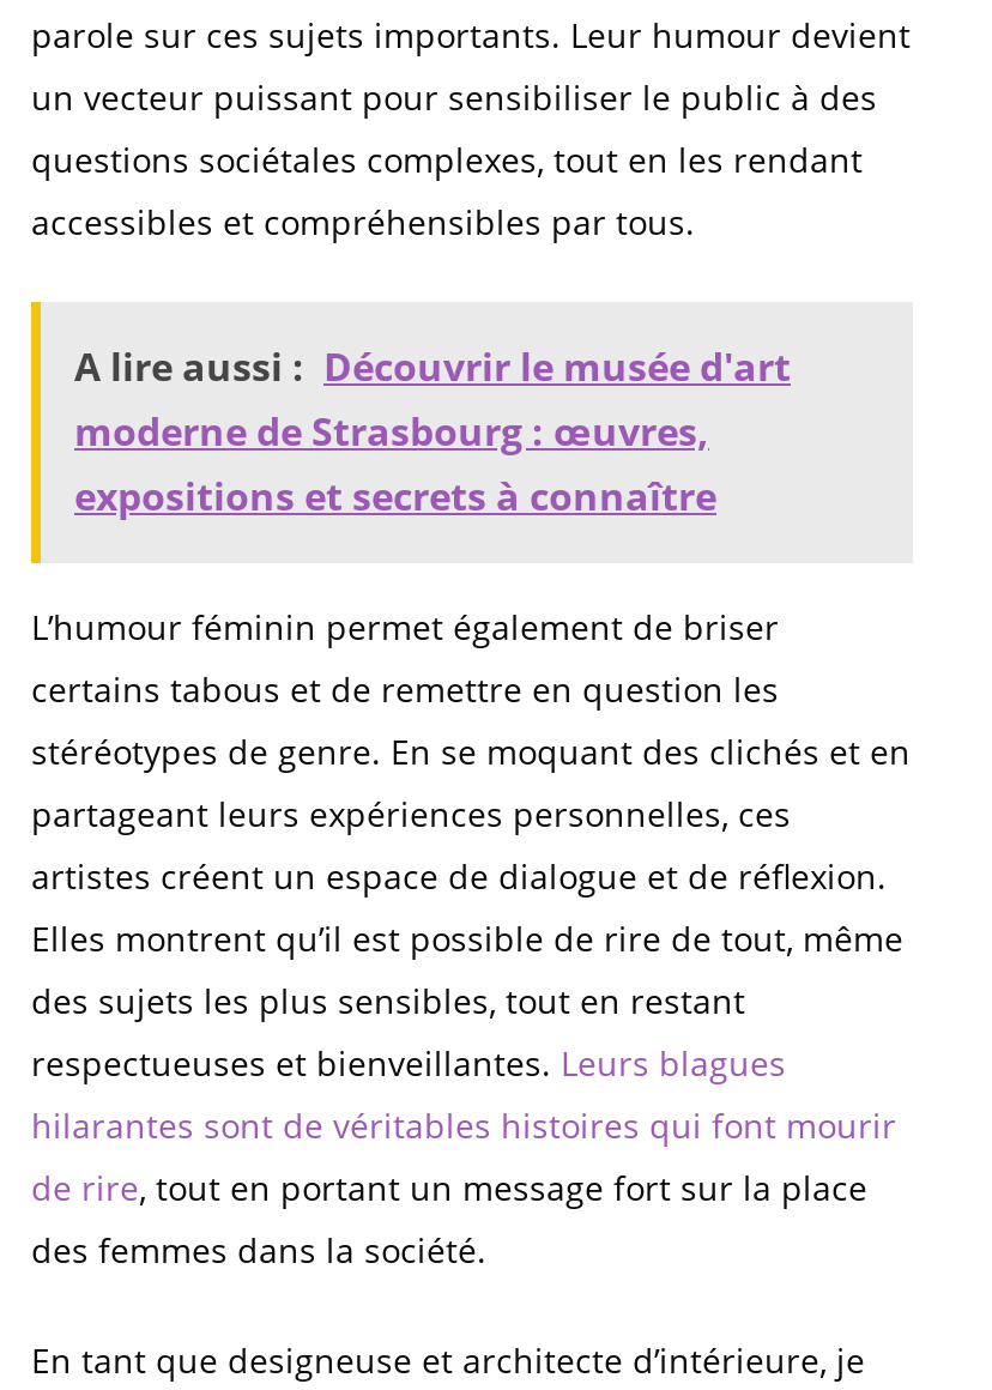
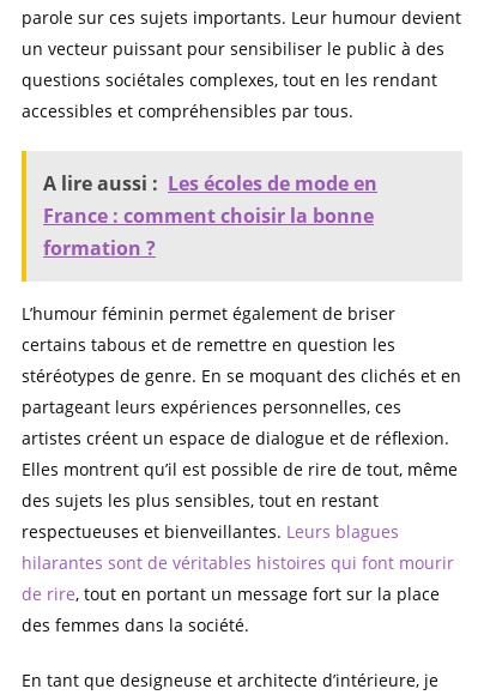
[74,339,791,521] A lire aussi : Découvrir le musée d'art | moderne de Strasbourg : œuvres, | expositions et secrets à connaître -> [43,170,377,261] A lire aussi : Les écoles de mode en | France : comment choisir la bonne | formation ?

